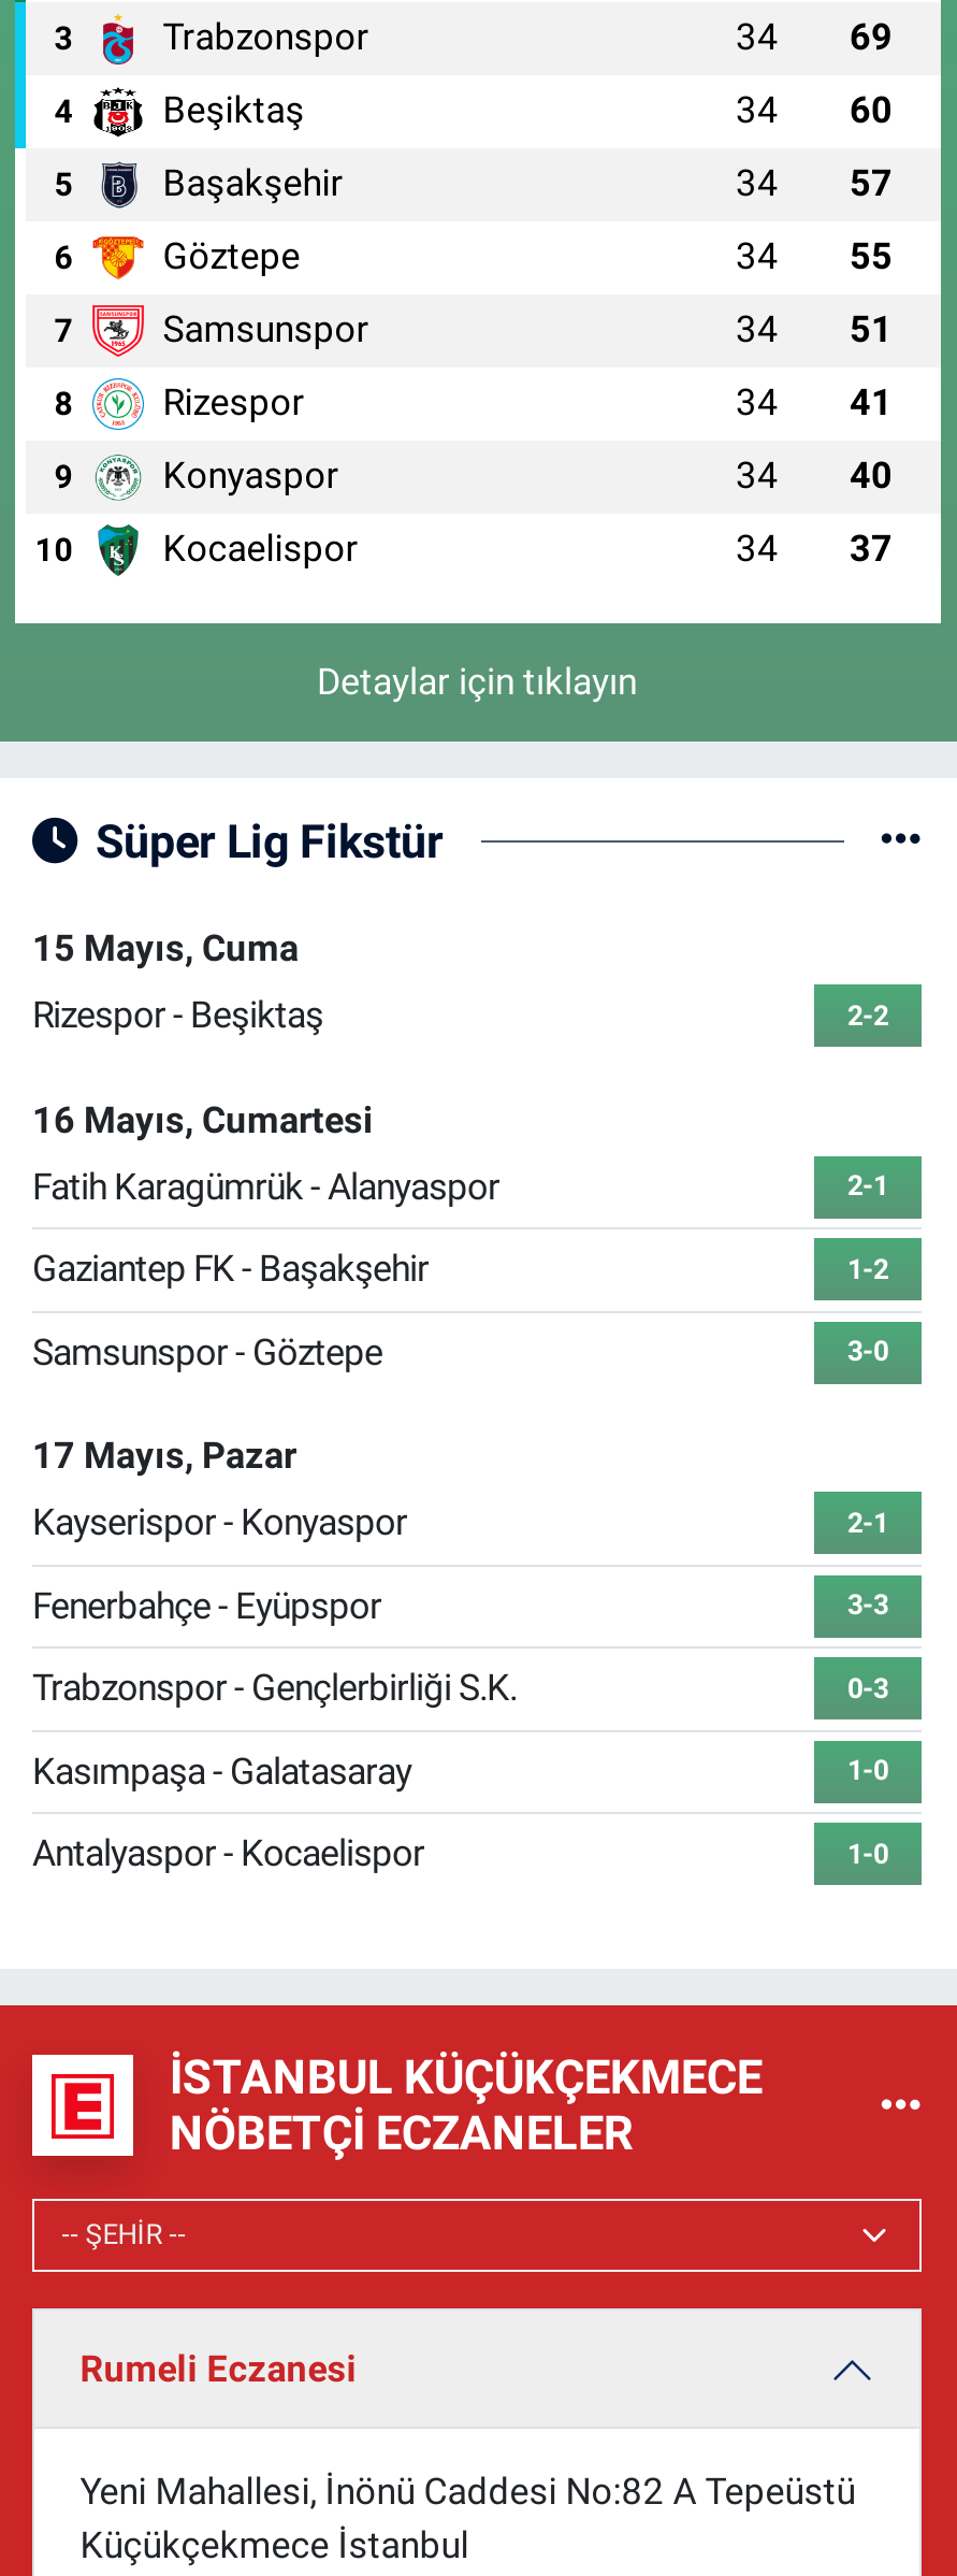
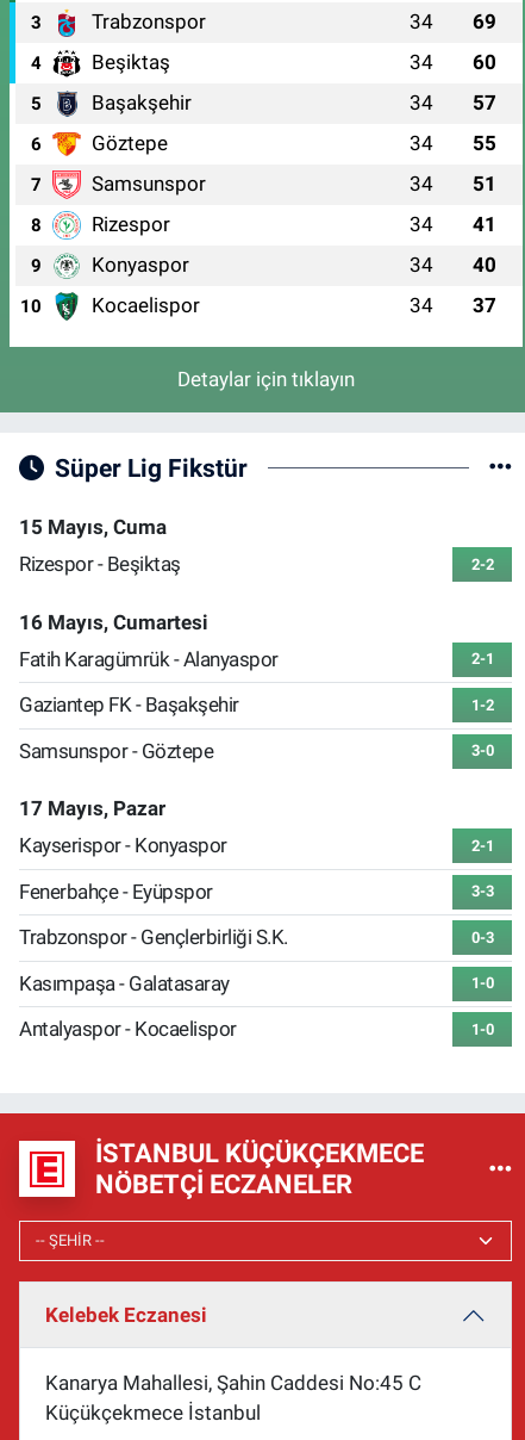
[80,2348,357,2391] Rumeli Eczanesi -> [45,1303,207,1327] Kelebek Eczanesi
[80,2469,855,2512] Yeni Mahallesi, İnönü Caddesi No:82 A Tepeüstü -> [45,1371,422,1395] Kanarya Mahallesi, Şahin Caddesi No:45 C

